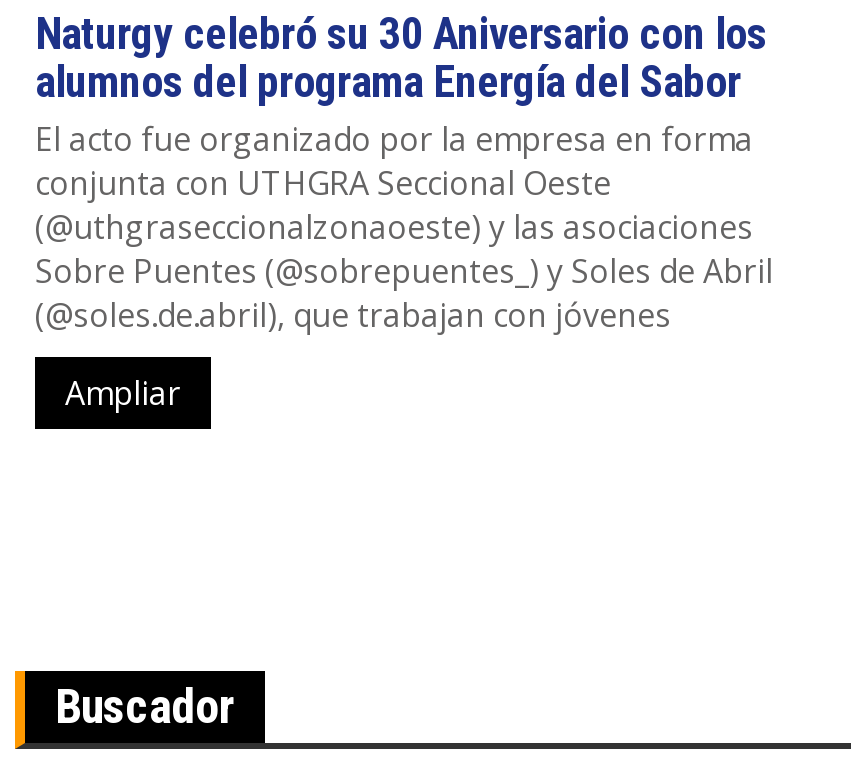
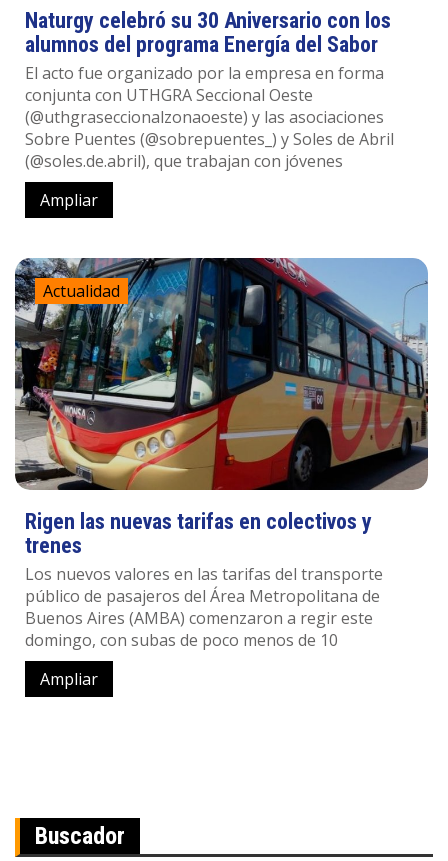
none -> [14,257,429,491] [image] | Actualidad
none -> [25,509,383,690] Rigen las nuevas tarifas en colectivos y | trenes | Los nuevos valores en las tarifas del transporte | público de pasajeros del Área Metropolitana de | Buenos Aires (AMBA) comenzaron a regir este | domingo, con subas de poco menos de 10 | Ampliar

